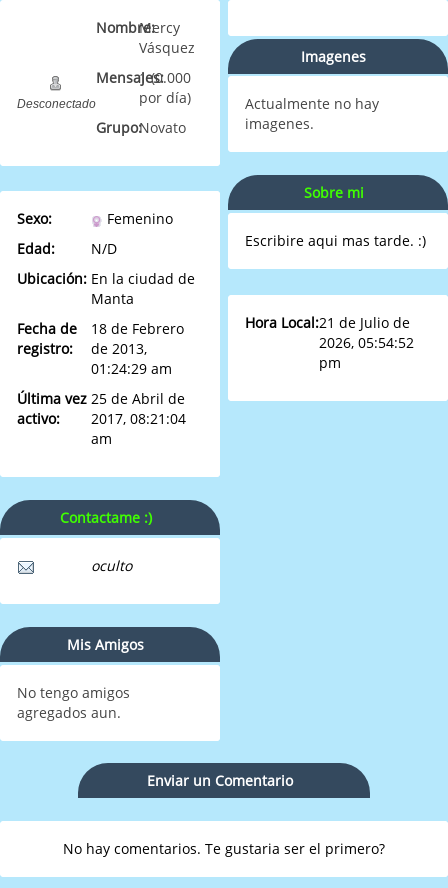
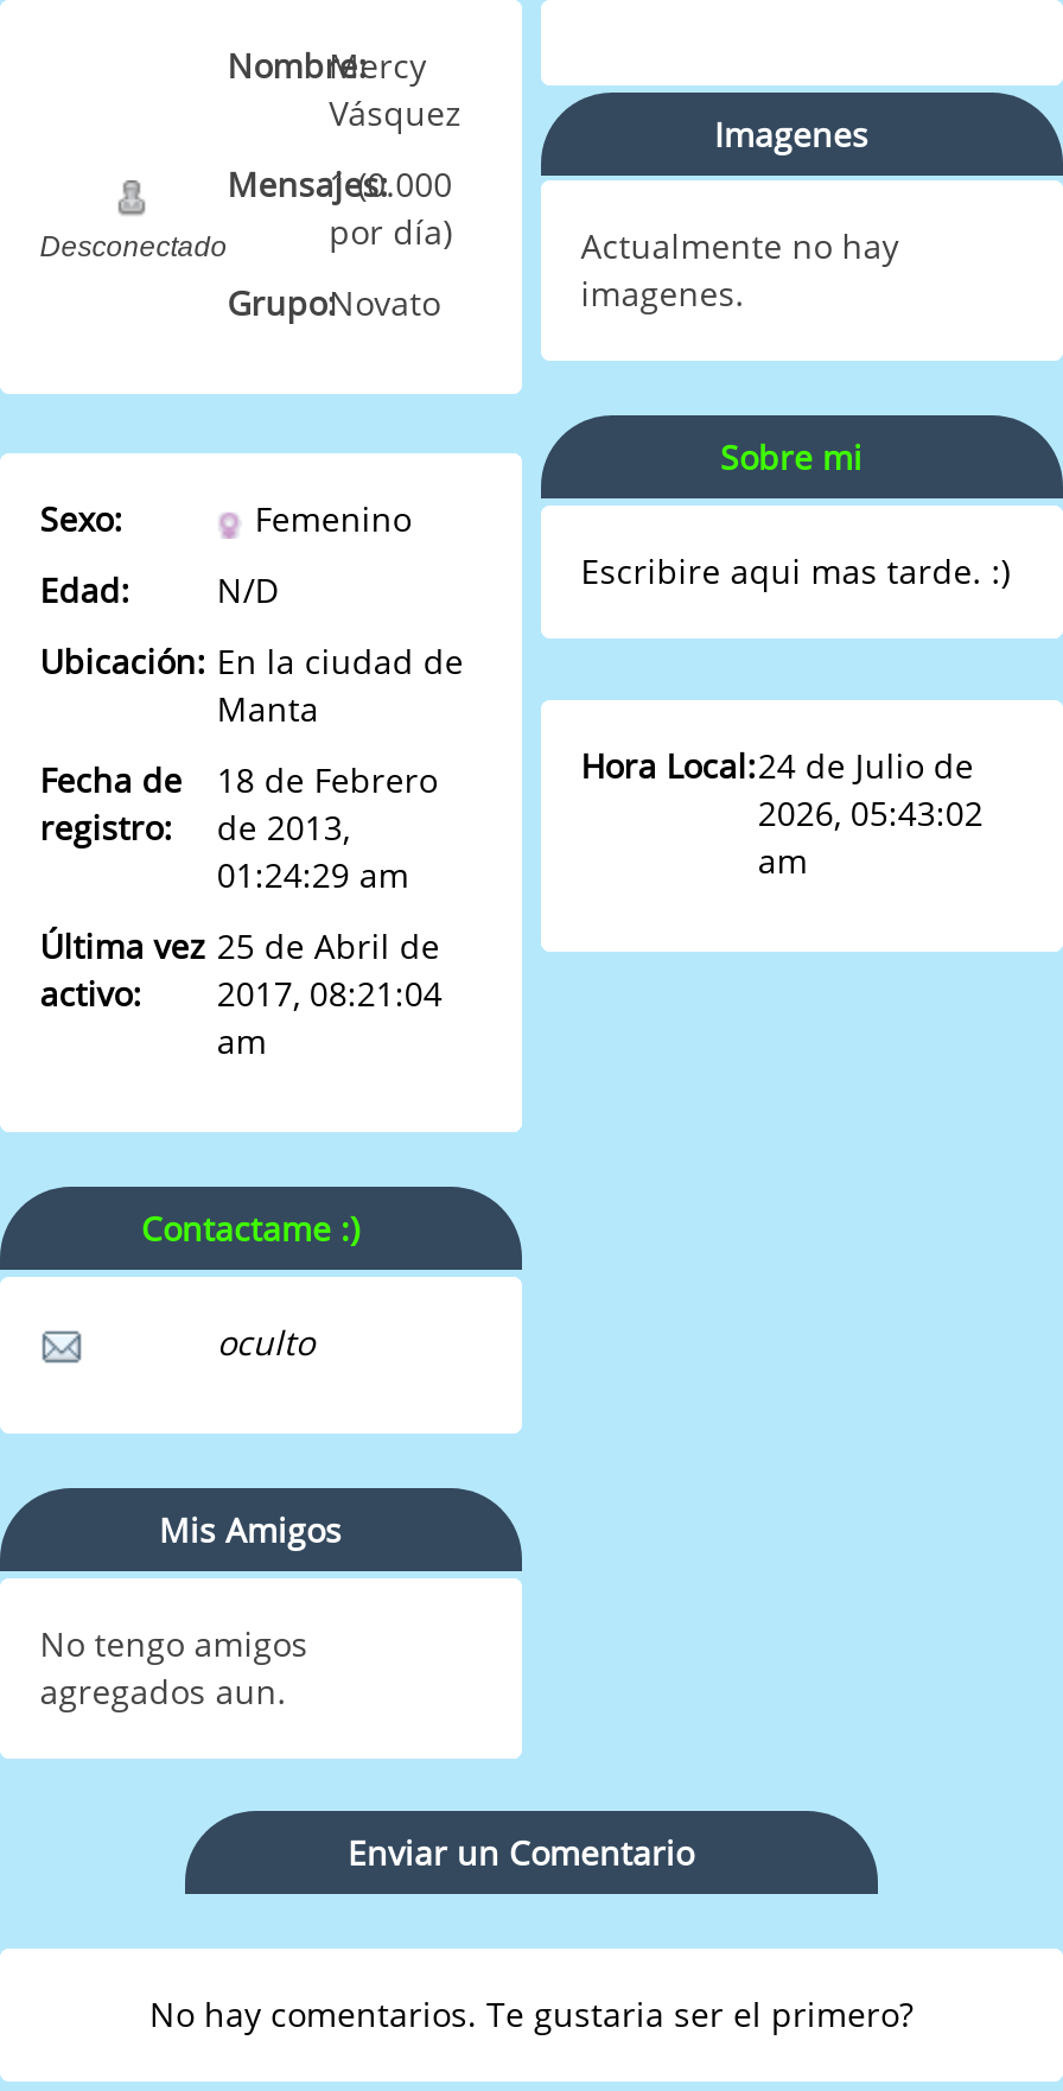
[245,313,414,372] Hora Local:21 de Julio de | 2026, 05:54:52 | pm -> [581,742,983,882] Hora Local:24 de Julio de | 2026, 05:43:02 | am

